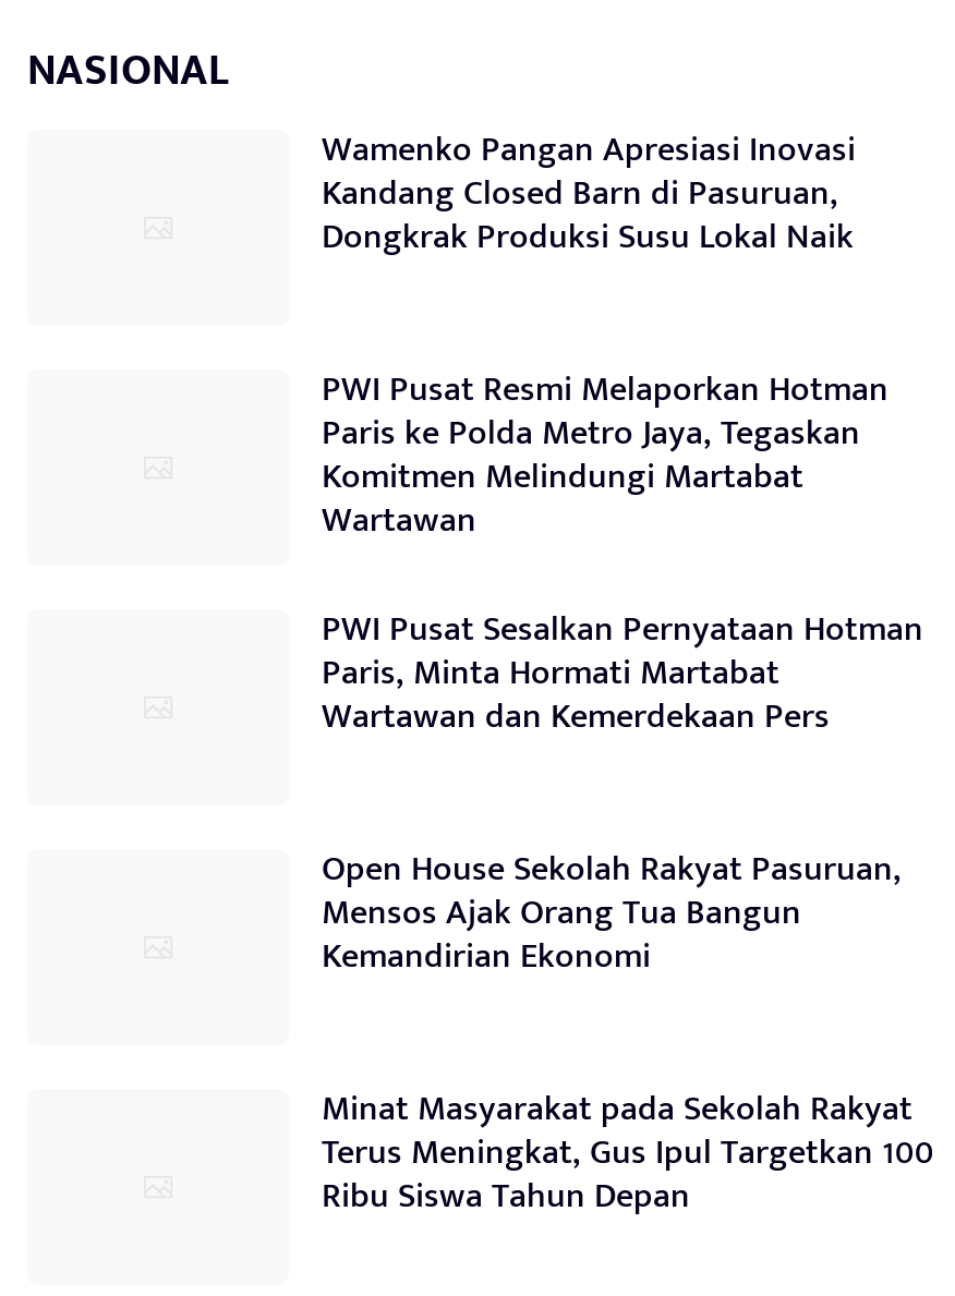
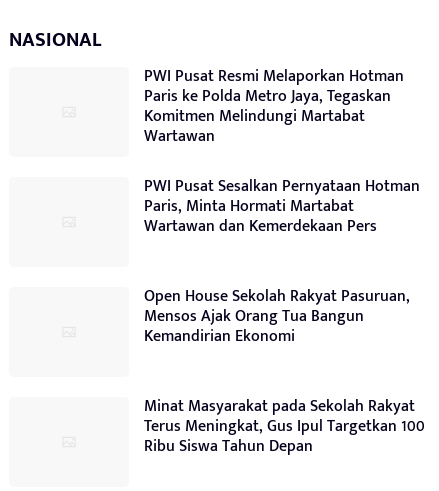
[322,122,856,268] Wamenko Pangan Apresiasi Inovasi | Kandang Closed Barn di Pasuruan, | Dongkrak Produksi Susu Lokal Naik -> none

